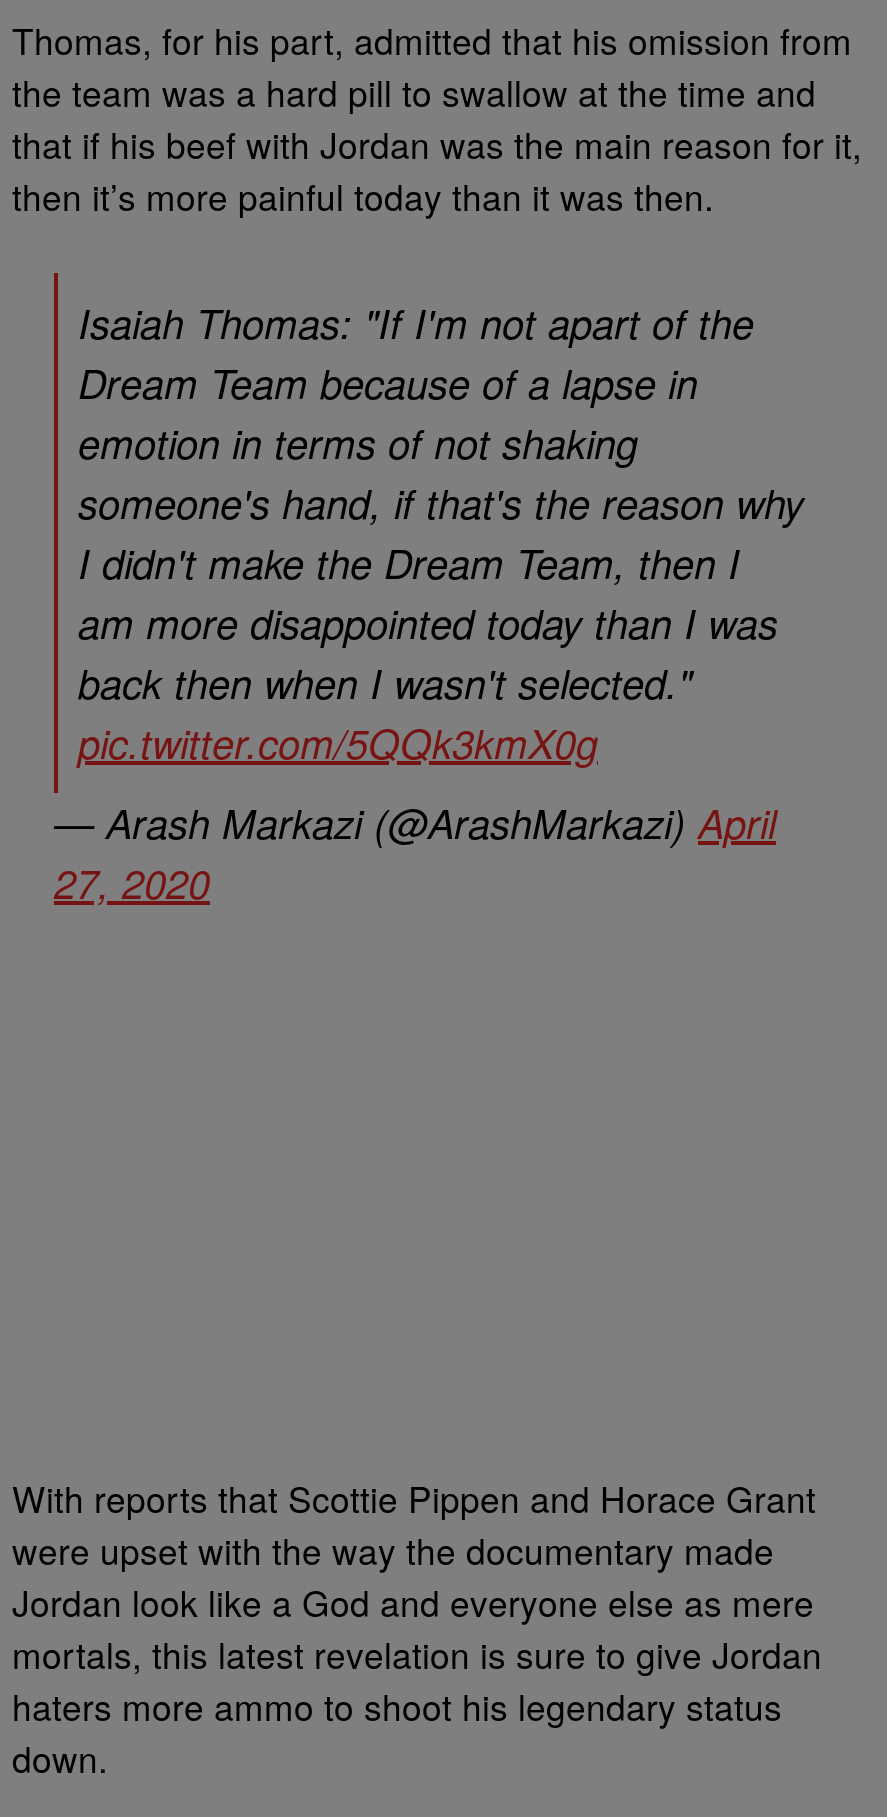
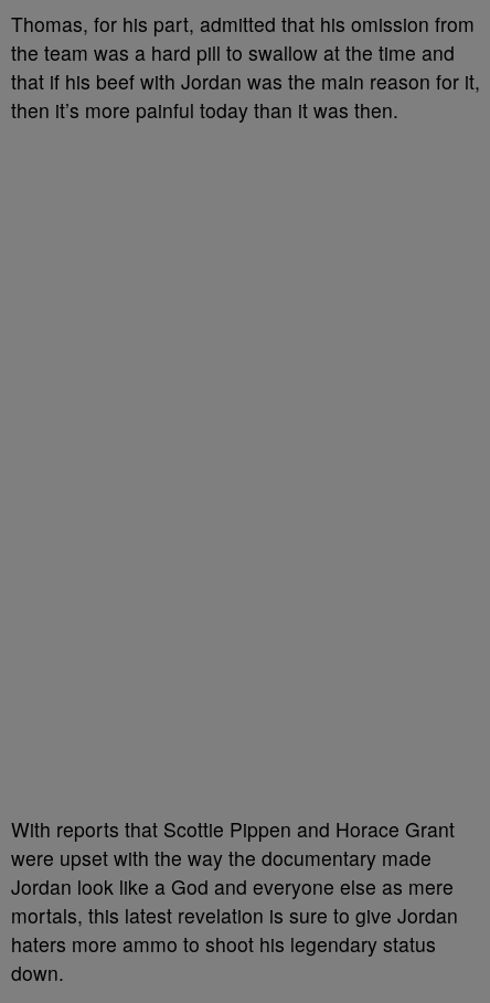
[54,293,804,911] Isaiah Thomas: "If I'm not apart of the | Dream Team because of a lapse in | emotion in terms of not shaking | someone's hand, if that's the reason why | I didn't make the Dream Team, then I | am more disappointed today than I was | back then when I wasn't selected." | pic.twitter.com/5QQk3kmX0g | — Arash Markazi (@ArashMarkazi) April | 27, 2020 -> none

